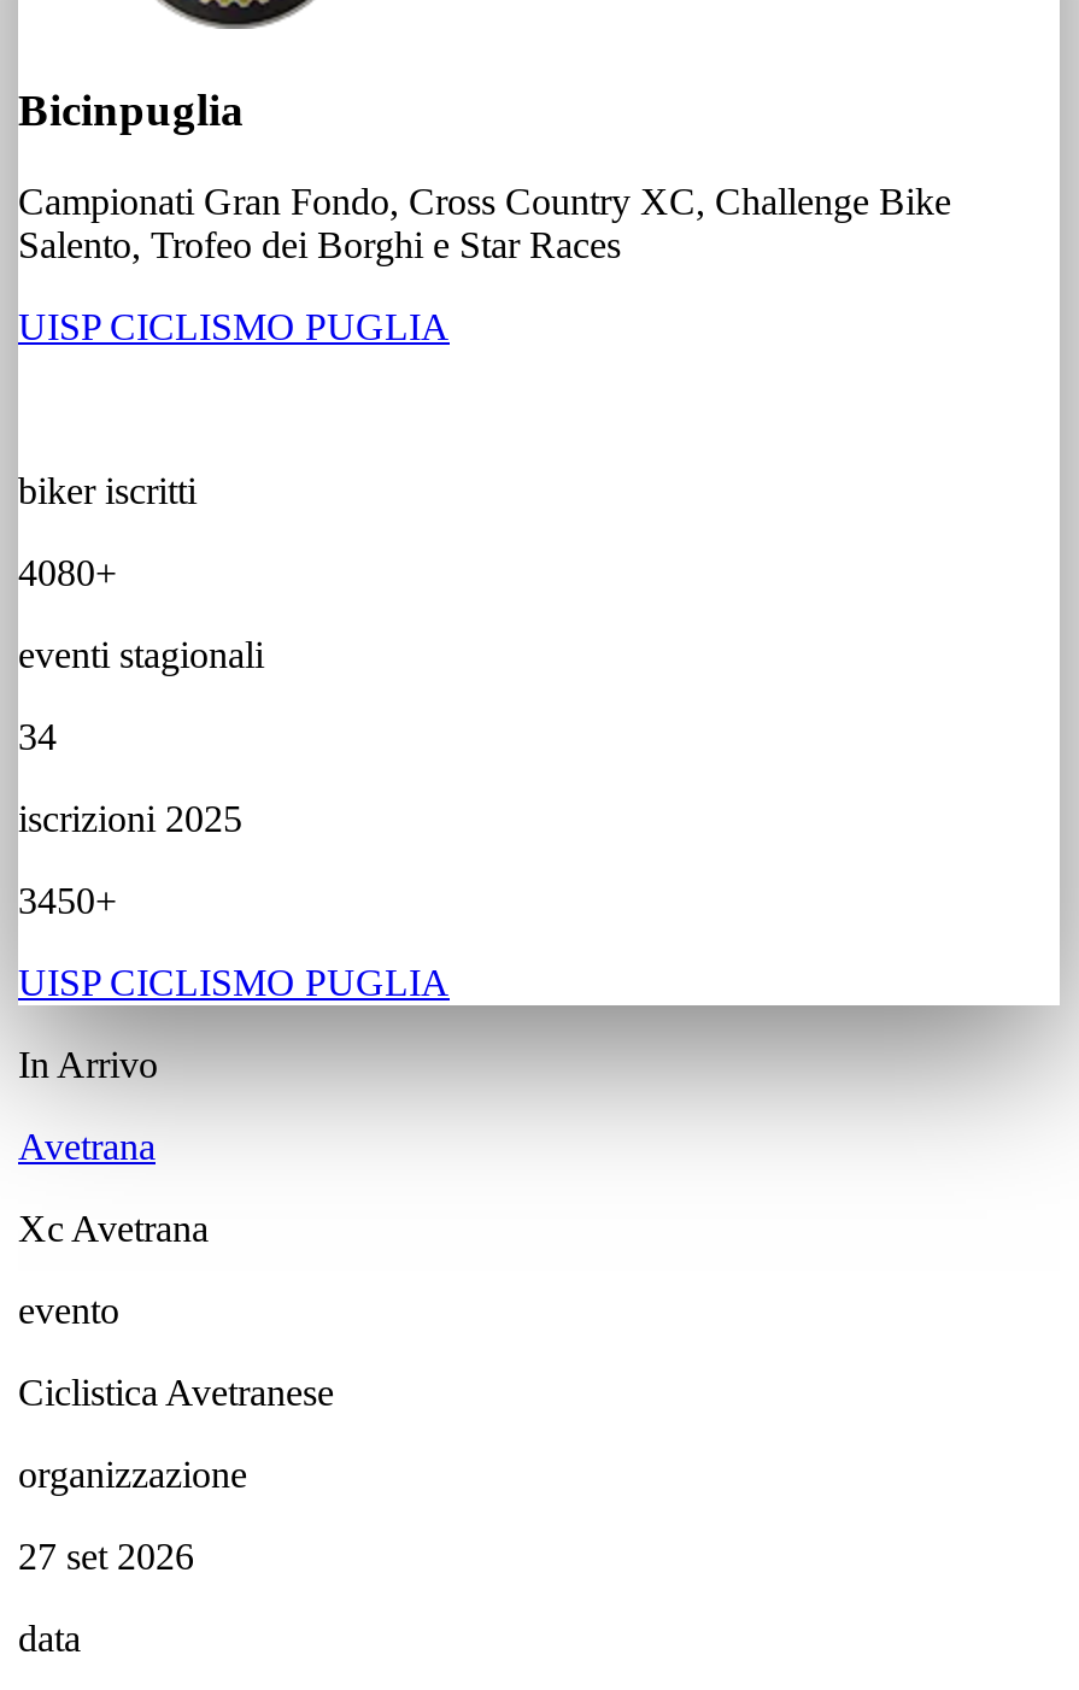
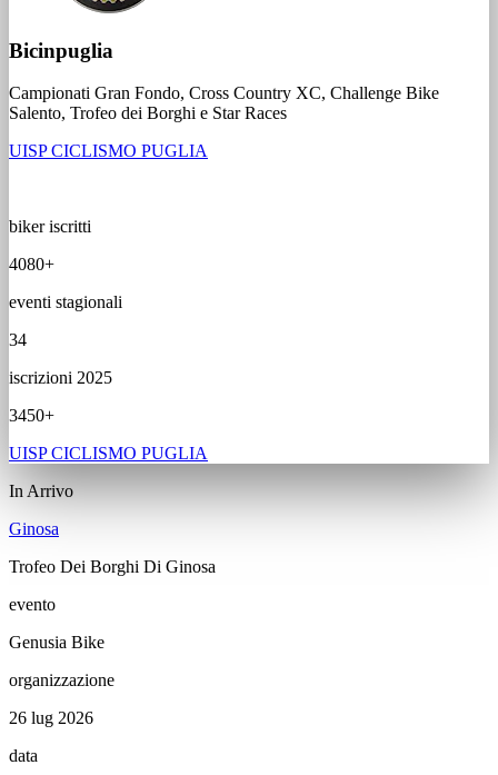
[18,1127,156,1168] Avetrana -> [9,520,59,539] Ginosa
[18,1209,209,1250] Xc Avetrana -> [9,558,216,576] Trofeo Dei Borghi Di Ginosa
[18,1373,334,1414] Ciclistica Avetranese -> [9,633,104,652] Genusia Bike
[18,1537,194,1578] 27 set 2026 -> [9,709,93,728] 26 lug 2026

